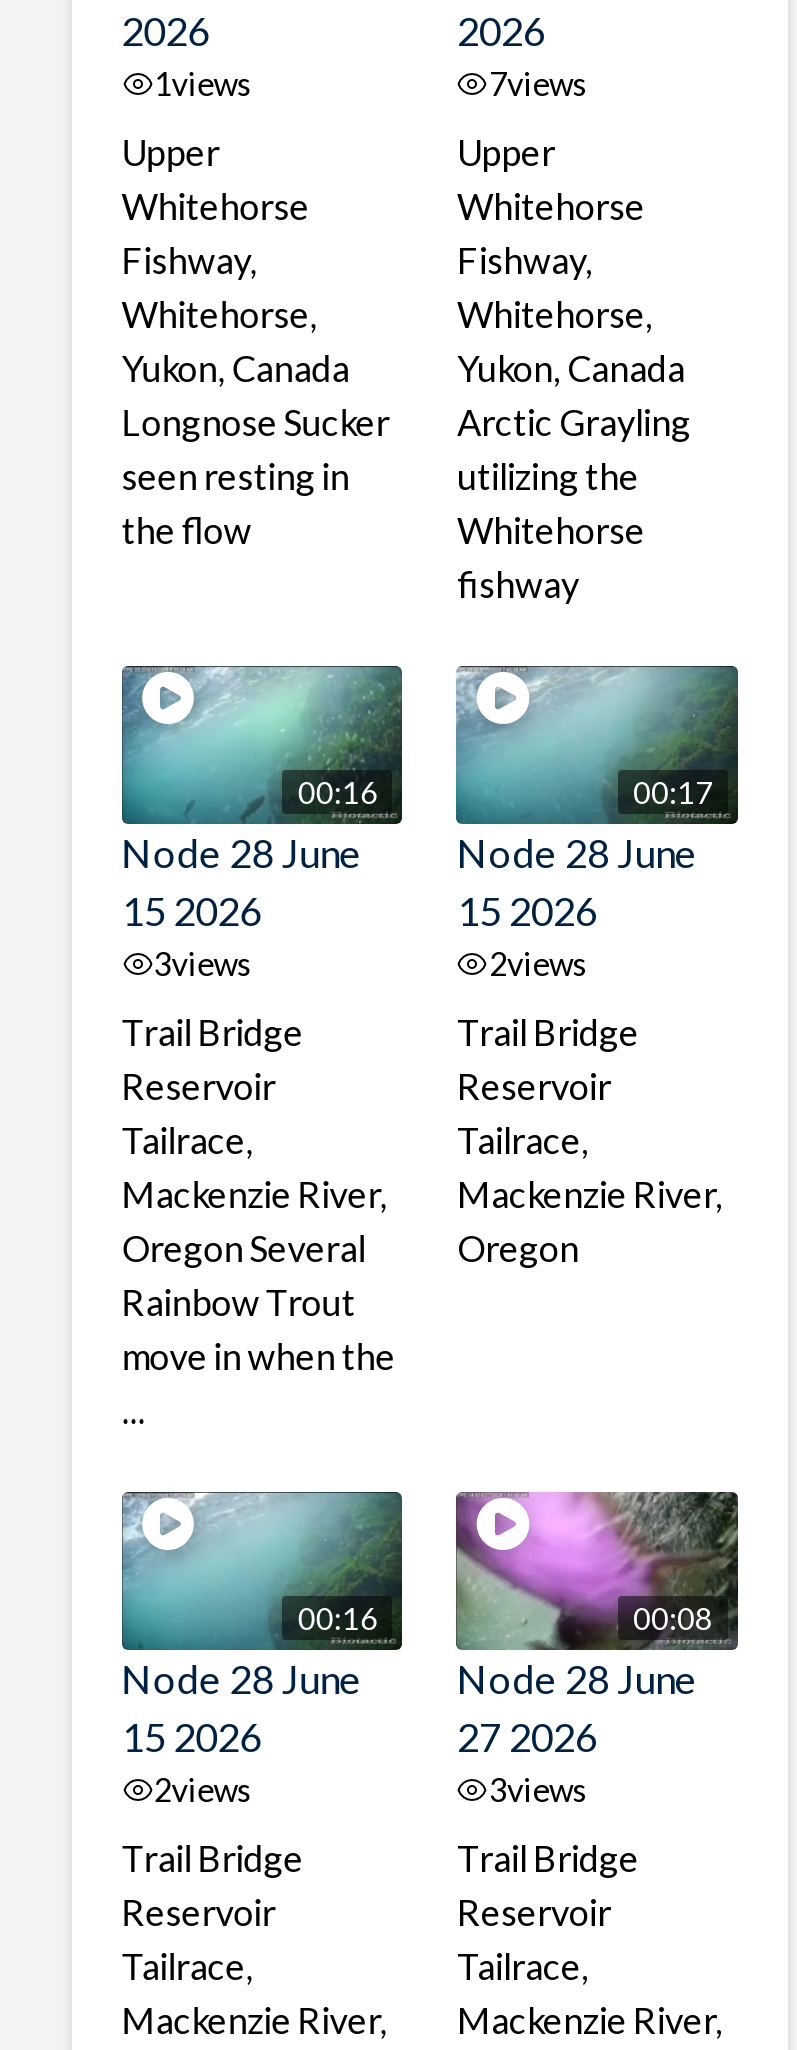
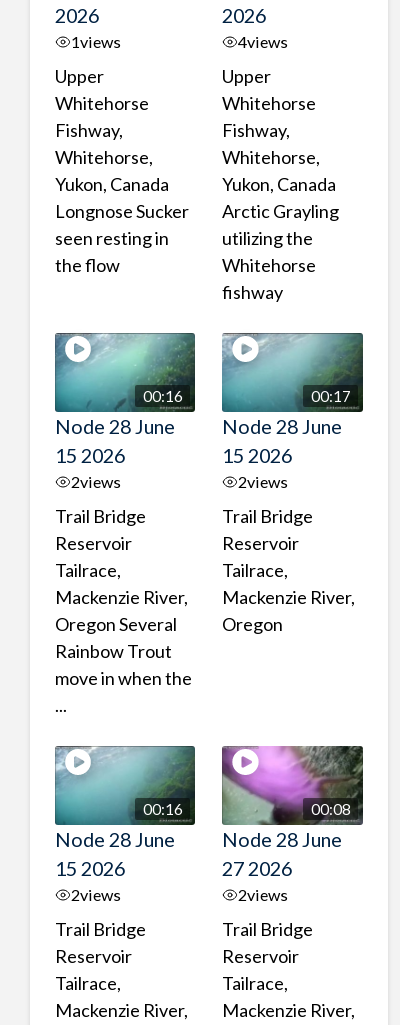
[489,64,589,102] 7views -> [238,32,288,51] 4views
[154,945,254,983] 3views -> [71,472,121,491] 2views
[489,1771,589,1809] 3views -> [238,885,288,904] 2views

